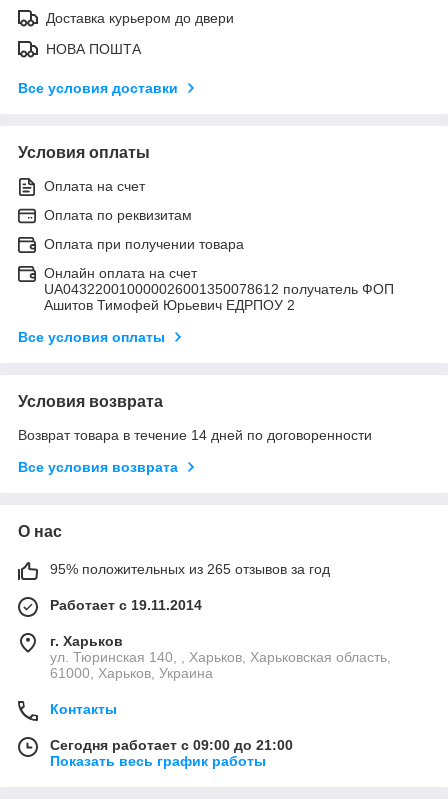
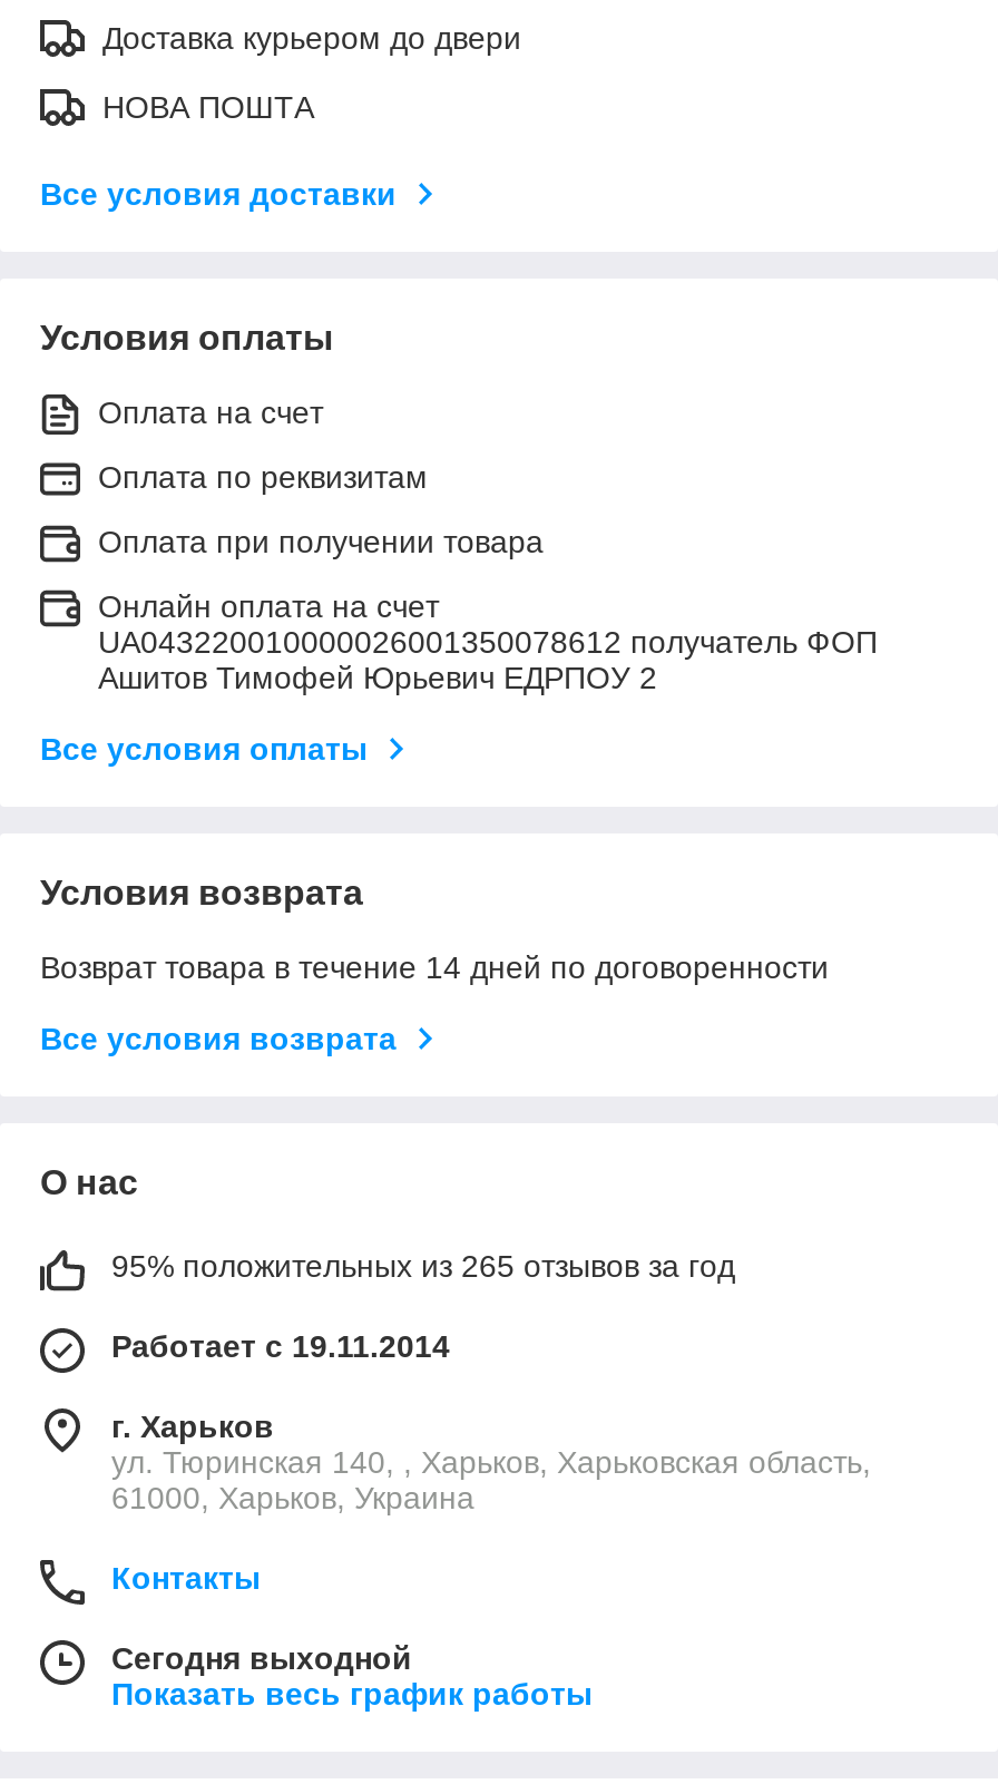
[50,737,293,753] Сегодня работает с 09:00 до 21:00 -> [111,1640,412,1676] Сегодня выходной

